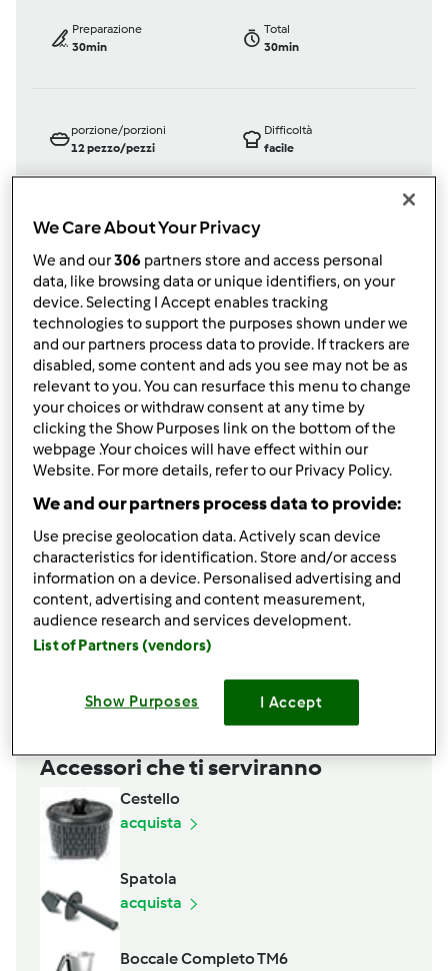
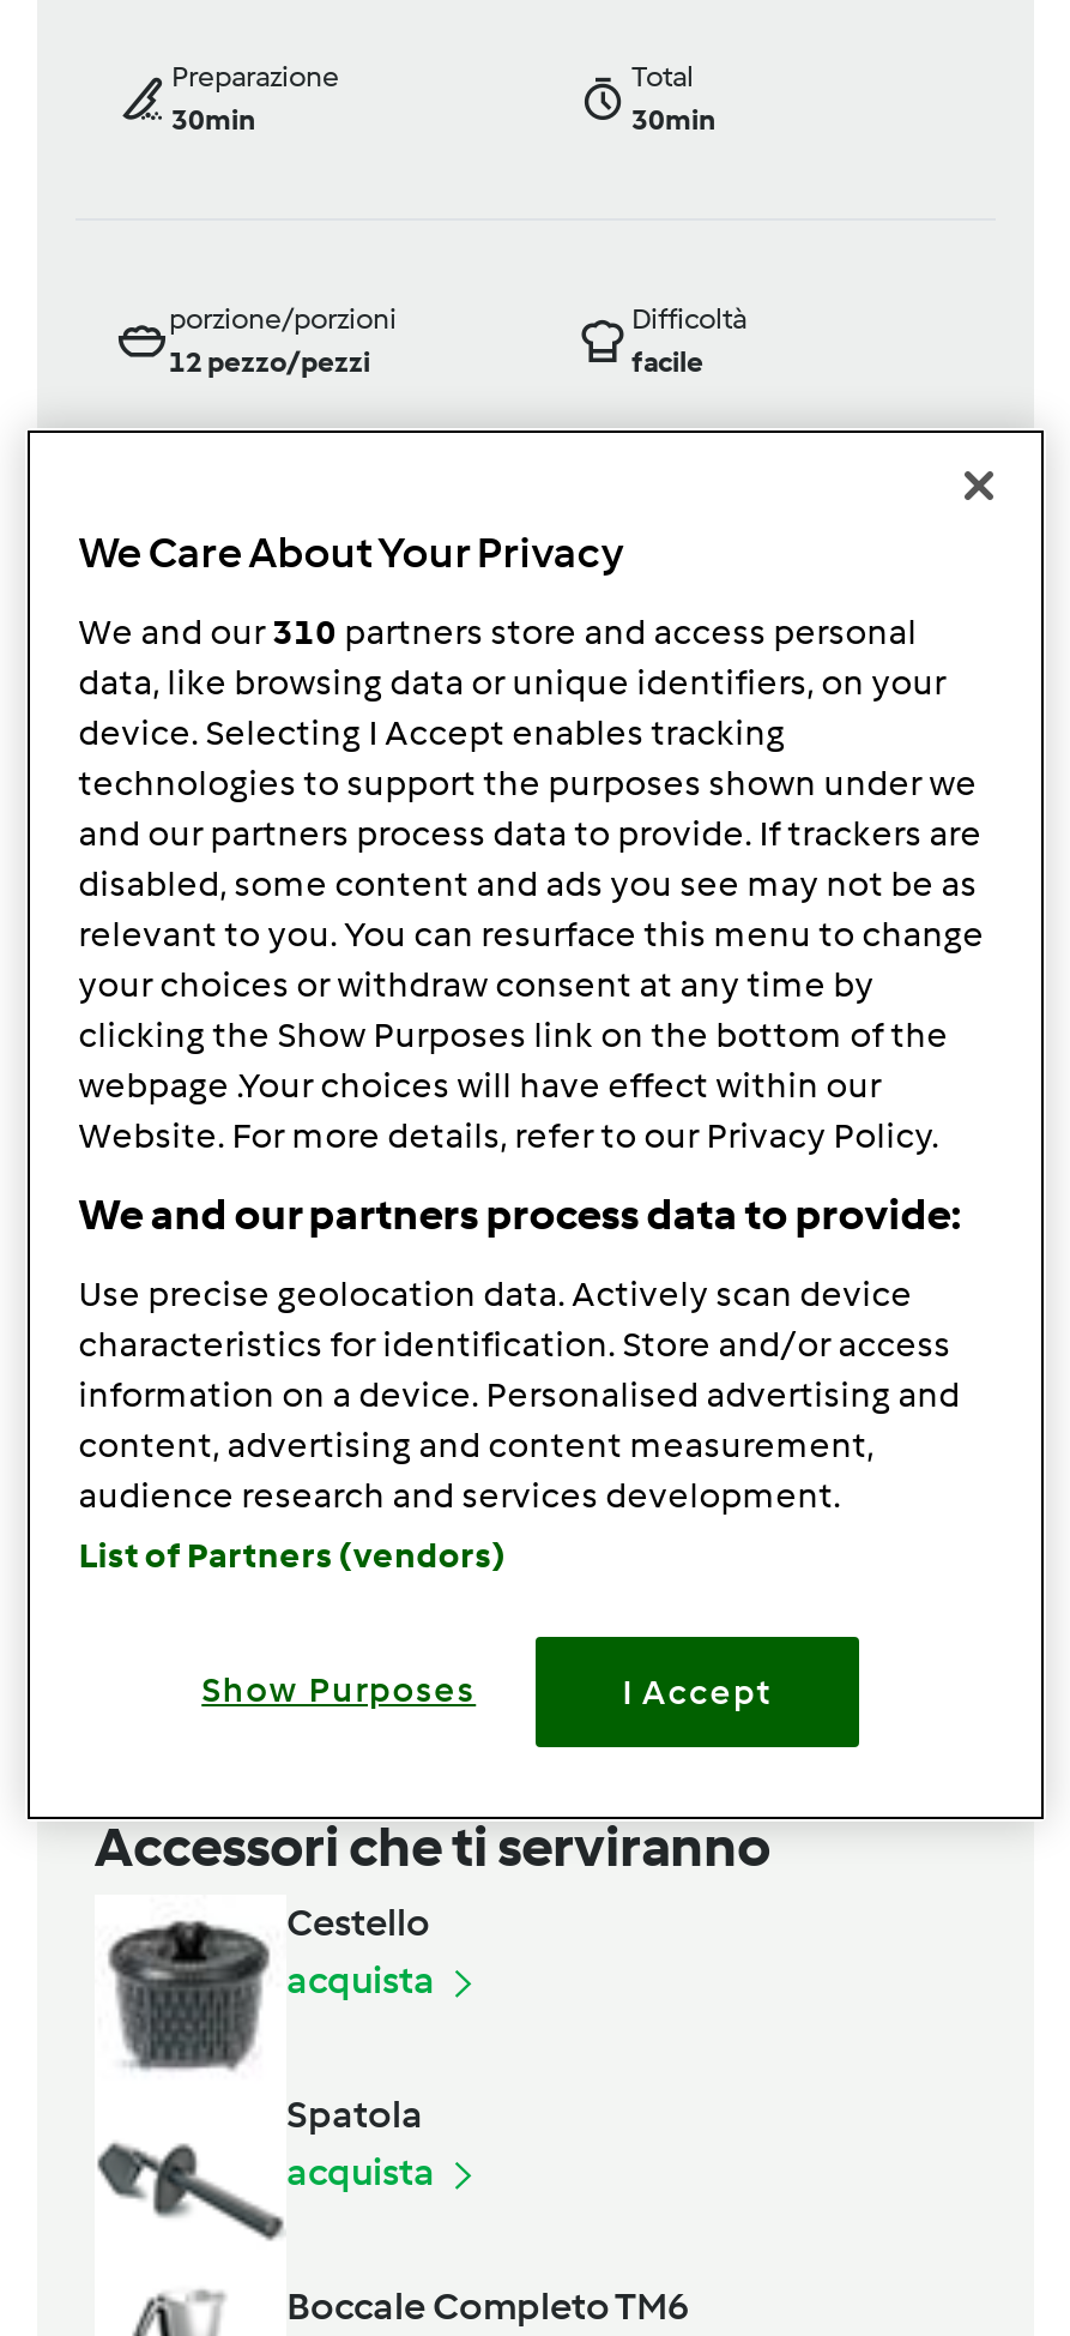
[33,252,383,270] We and our306 partners store and access personal -> [78,611,917,655] We and our310 partners store and access personal

